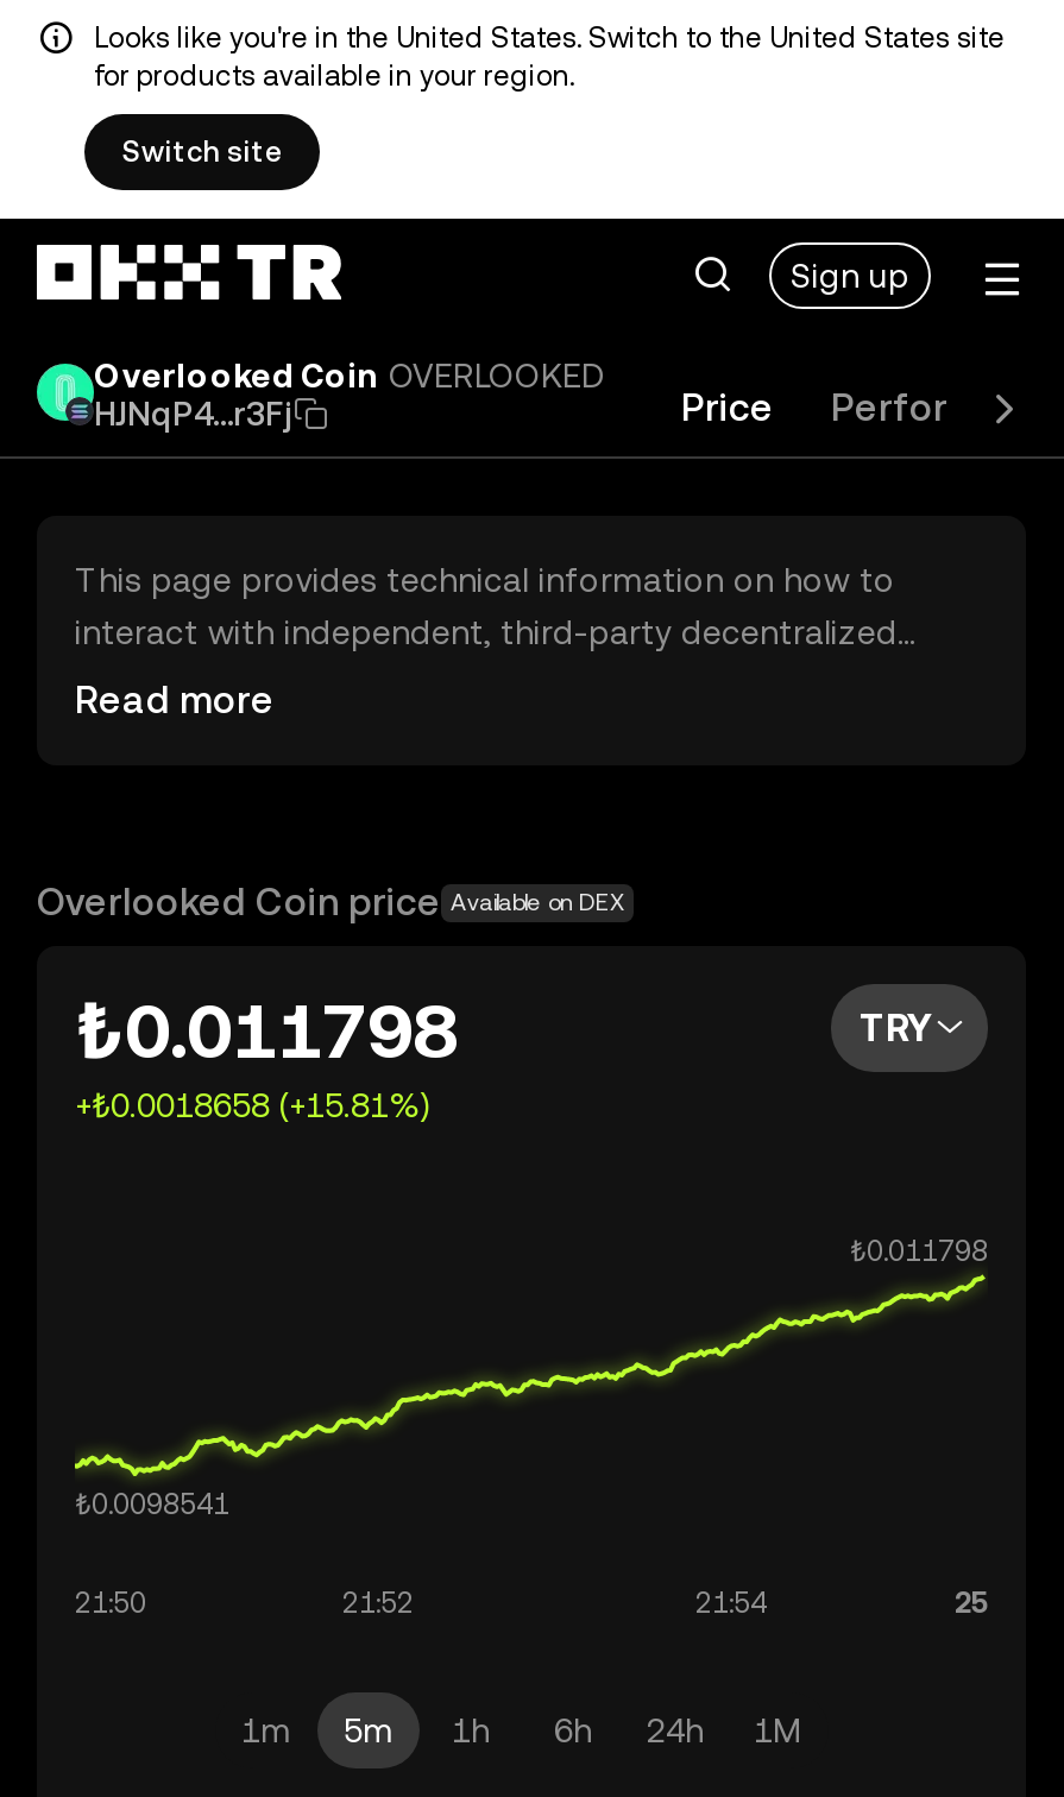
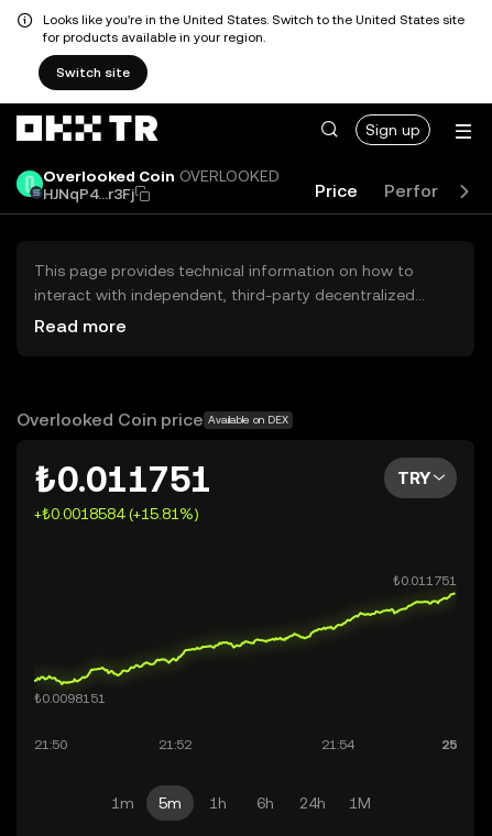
[75,986,458,1074] ₺0.011798 -> [34,459,211,499] ₺0.011751
[75,1086,432,1124] +₺0.0018658 (+15.81%) -> [34,505,199,522] +₺0.0018584 (+15.81%)

